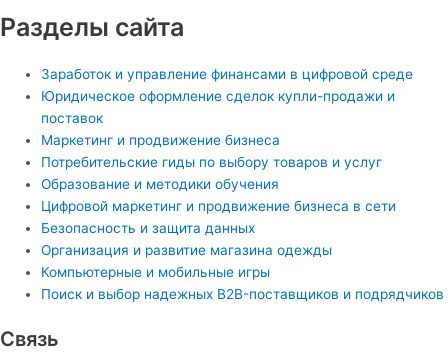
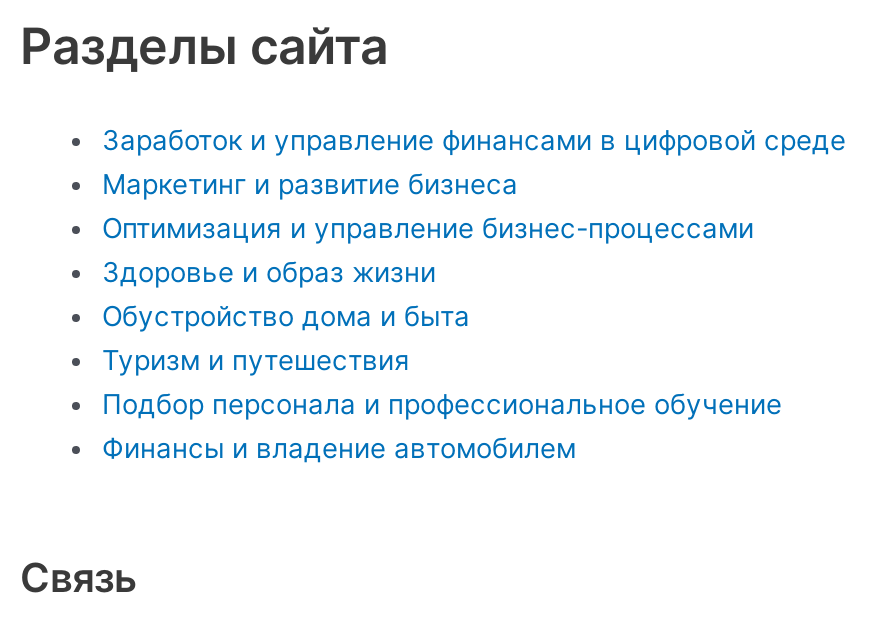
[41,88,444,302] Юридическое оформление сделок купли-продажи и | поставок | Маркетинг и продвижение бизнеса | Потребительские гиды по выбору товаров и услуг | Образование и методики обучения | Цифровой маркетинг и продвижение бизнеса в сети | Безопасность и защита данных | Организация и развитие магазина одежды | Компьютерные и мобильные игры | Поиск и выбор надежных B2B-поставщиков и подрядчиков -> [102,167,782,463] Маркетинг и развитие бизнеса | Оптимизация и управление бизнес-процессами | Здоровье и образ жизни | Обустройство дома и быта | Туризм и путешествия | Подбор персонала и профессиональное обучение | Финансы и владение автомобилем

